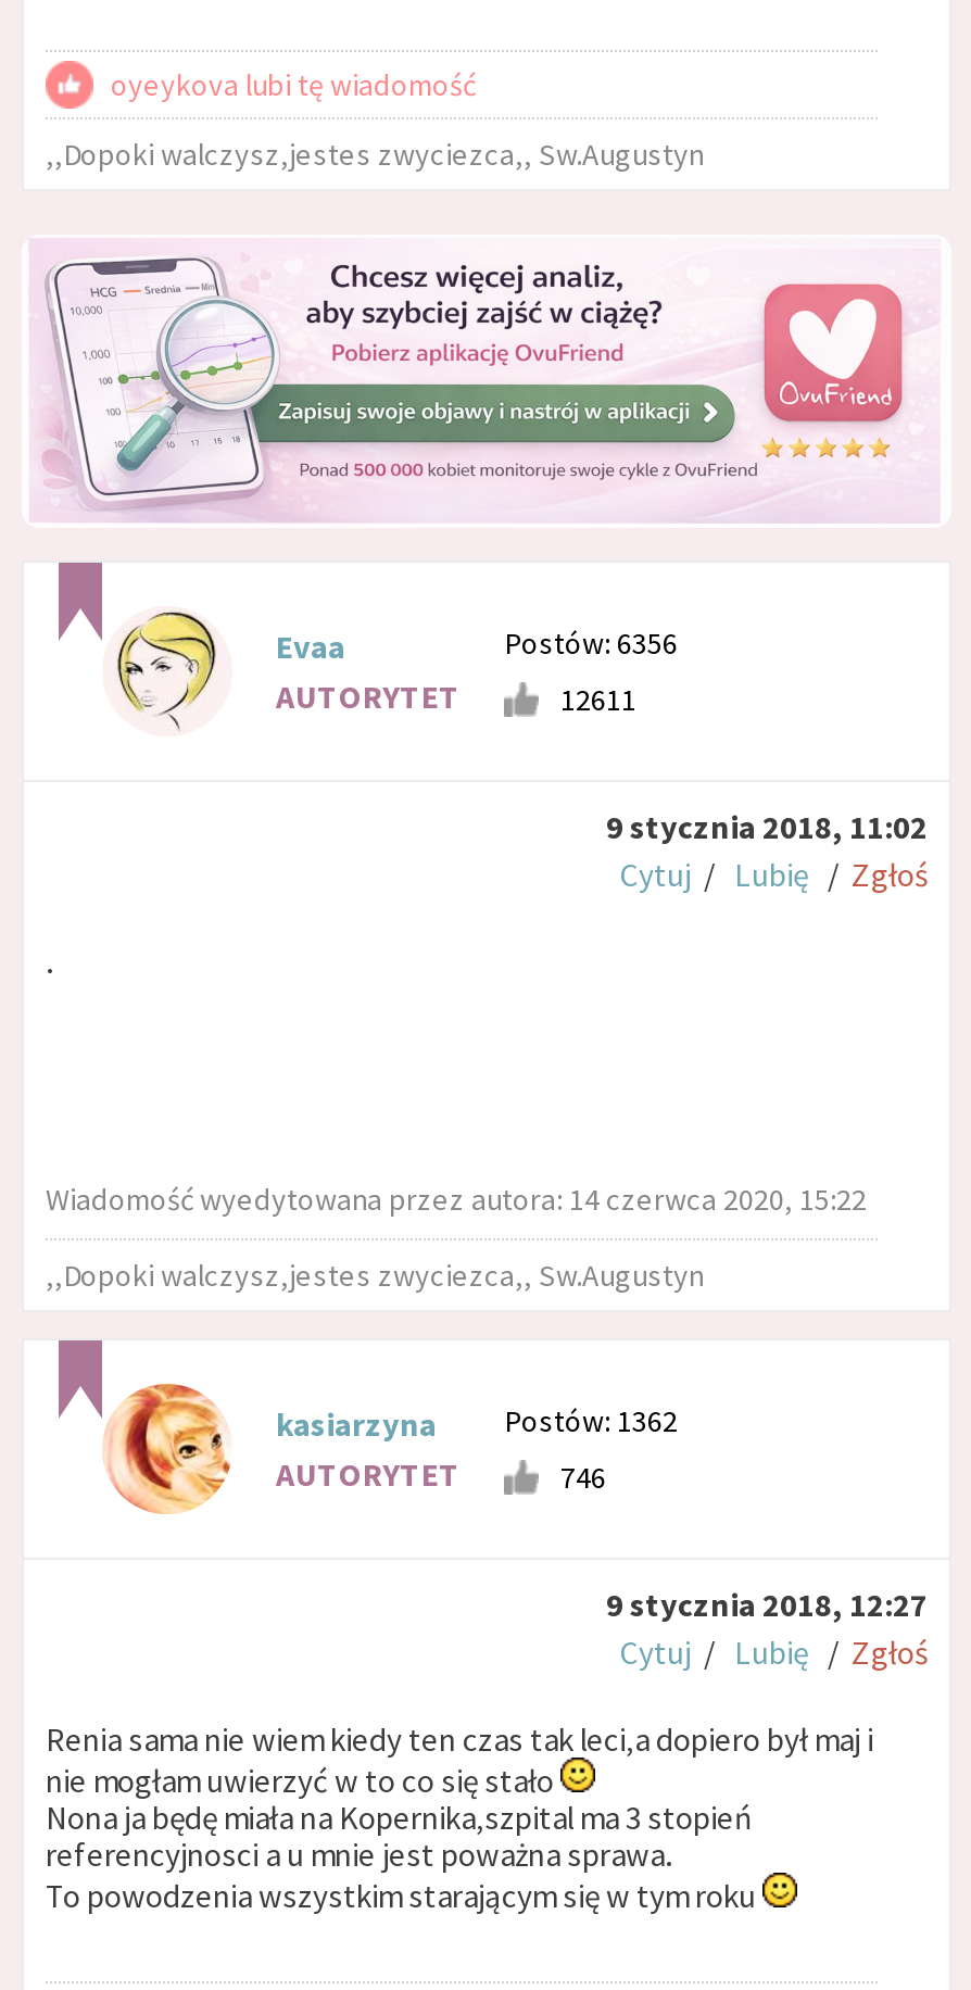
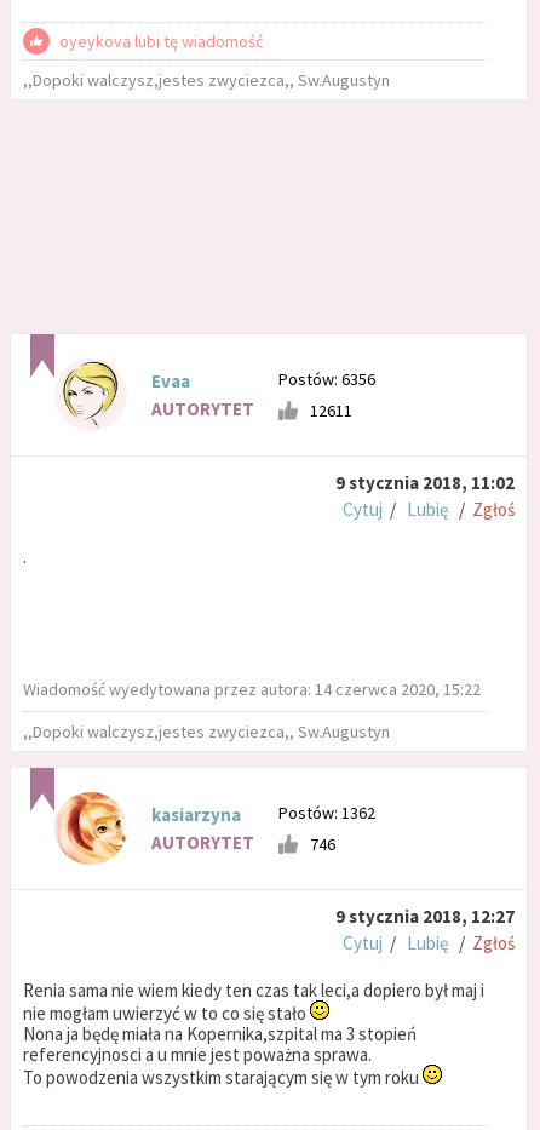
[37,254,910,521] [image] -> none

